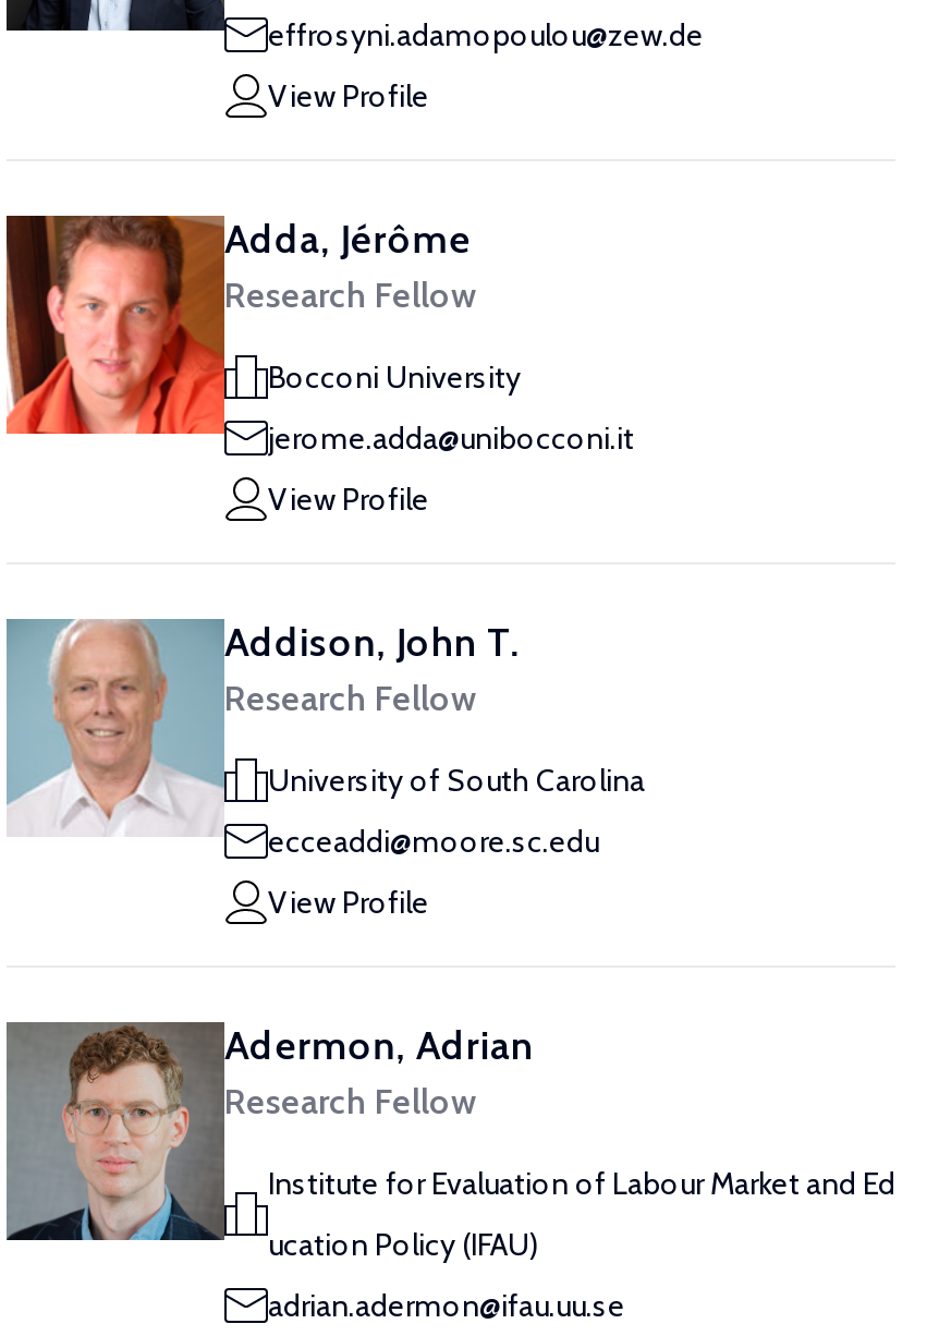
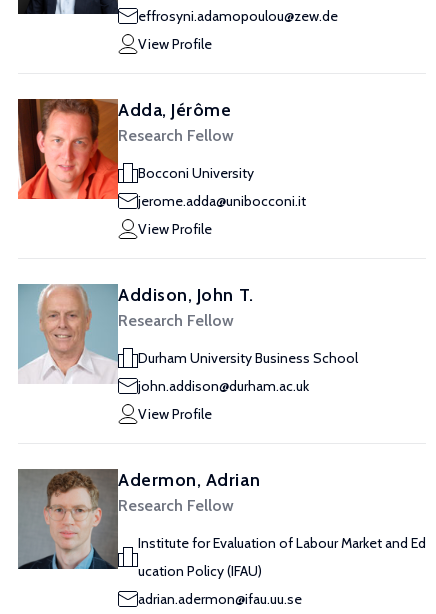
[268,761,645,800] University of South Carolina -> [138,349,358,367] Durham University Business School
[268,822,599,861] ecceaddi@moore.sc.edu -> [138,377,309,395] john.addison@durham.ac.uk

